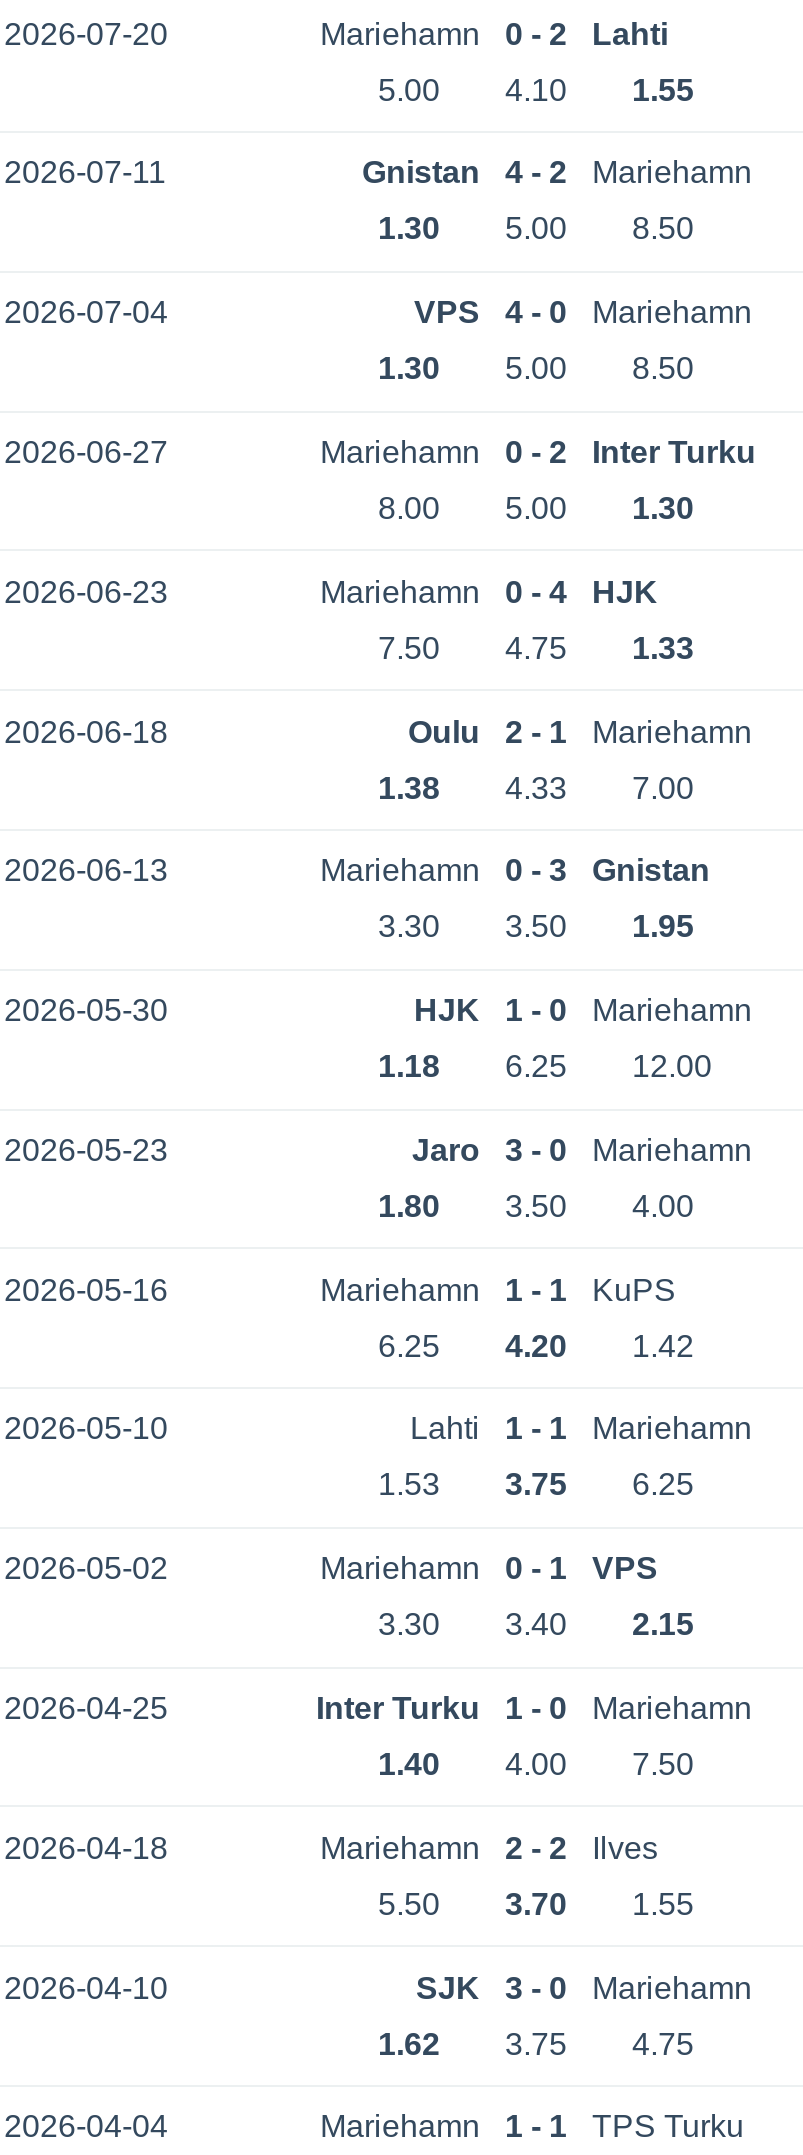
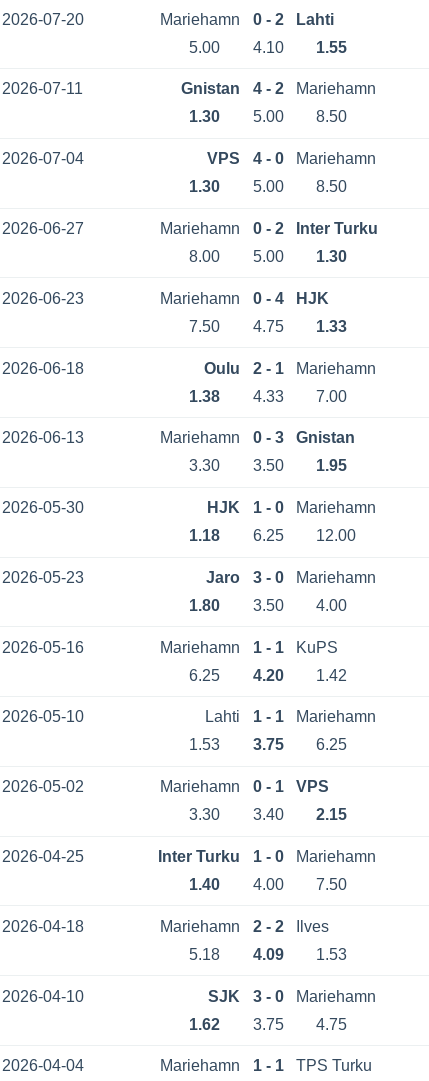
[378,1887,440,1921] 5.50 -> [189,946,220,963] 5.18
[505,1887,567,1921] 3.70 -> [252,946,283,963] 4.09
[632,1887,694,1921] 1.55 -> [316,946,347,963] 1.53

